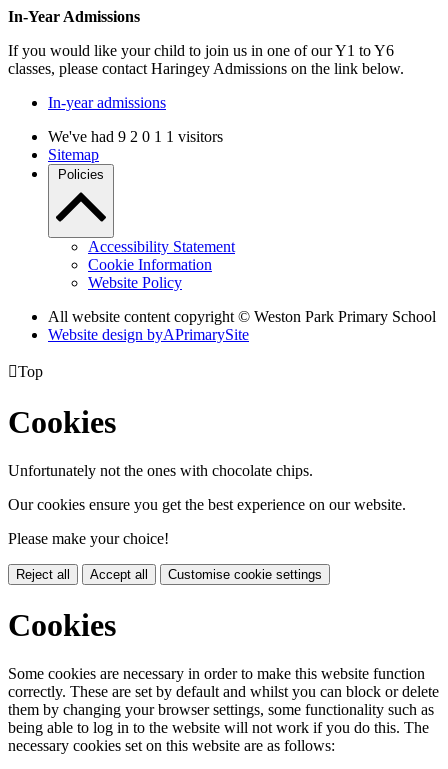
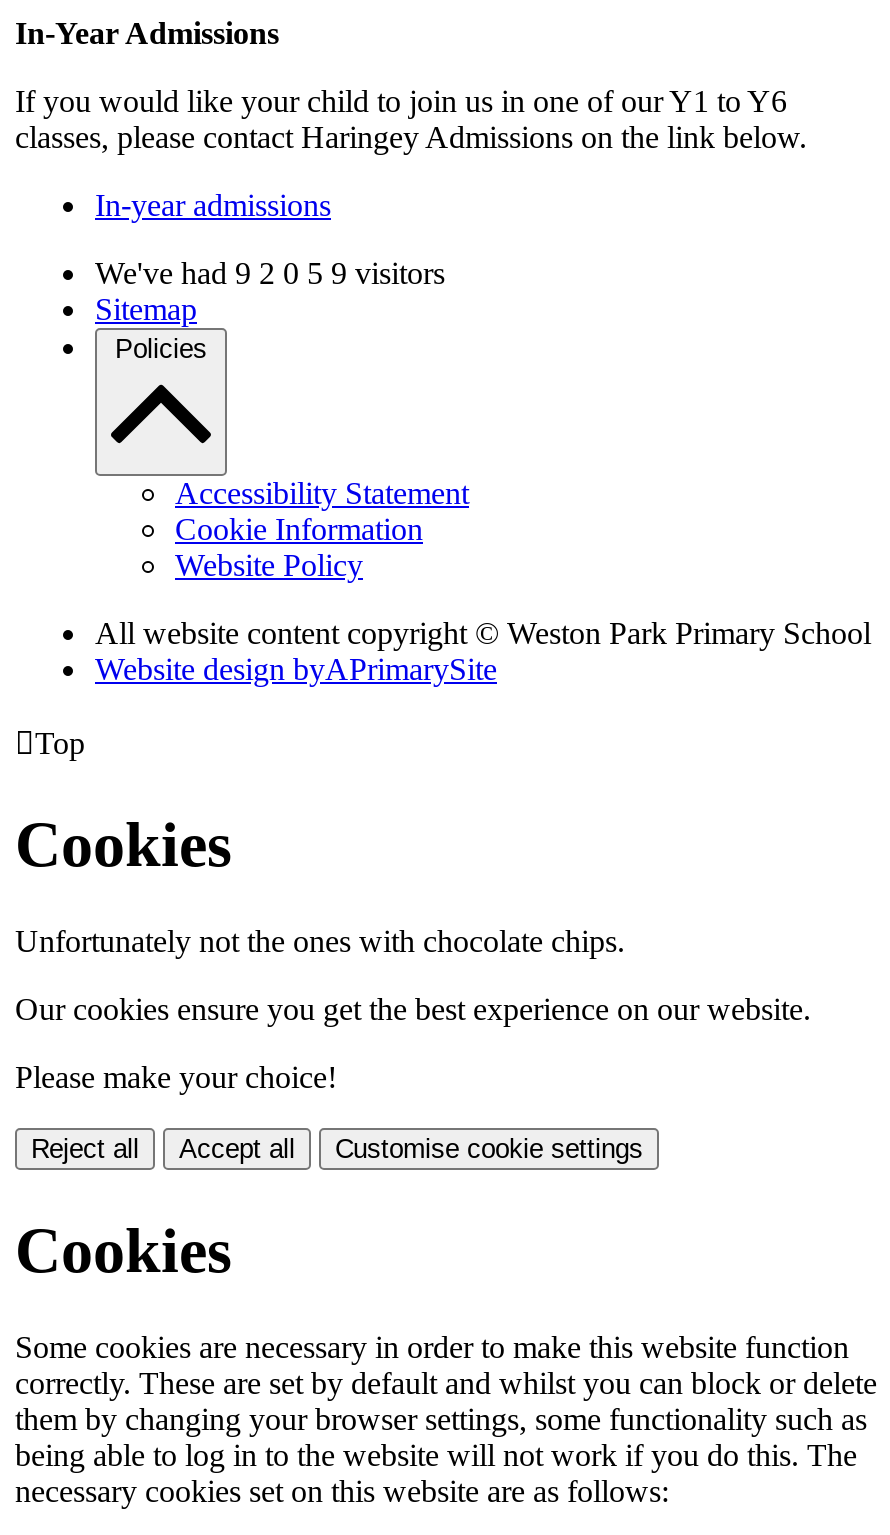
[48,128,223,145] We've had 9 2 0 1 1 visitors -> [95,257,445,291] We've had 9 2 0 5 9 visitors

